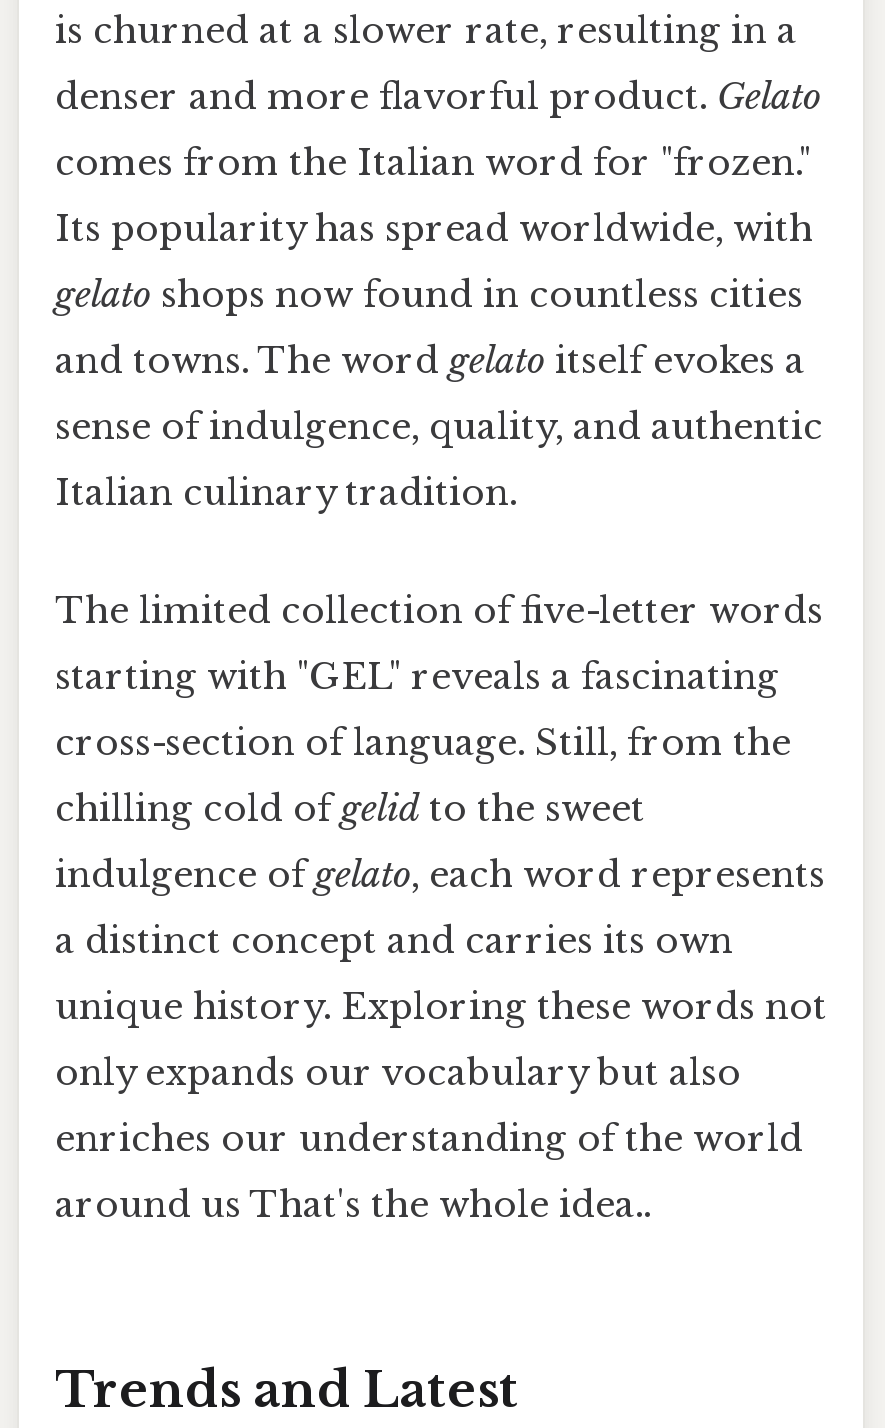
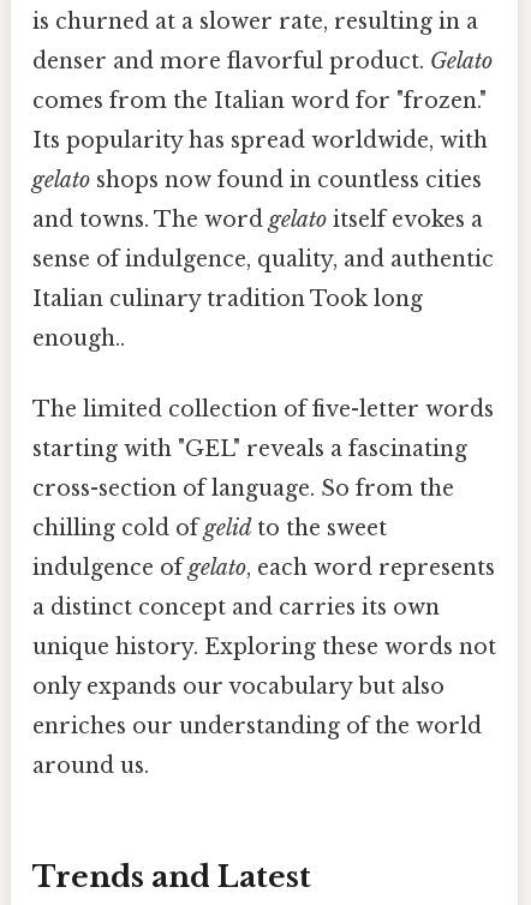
[55,471,517,515] Italian culinary tradition. -> [32,286,423,352] Italian culinary tradition Took long | enough..
[55,721,791,765] cross-section of language. Still, from the -> [32,476,454,502] cross-section of language. So from the
[55,1183,651,1227] around us That's the whole idea.. -> [32,753,149,779] around us.

